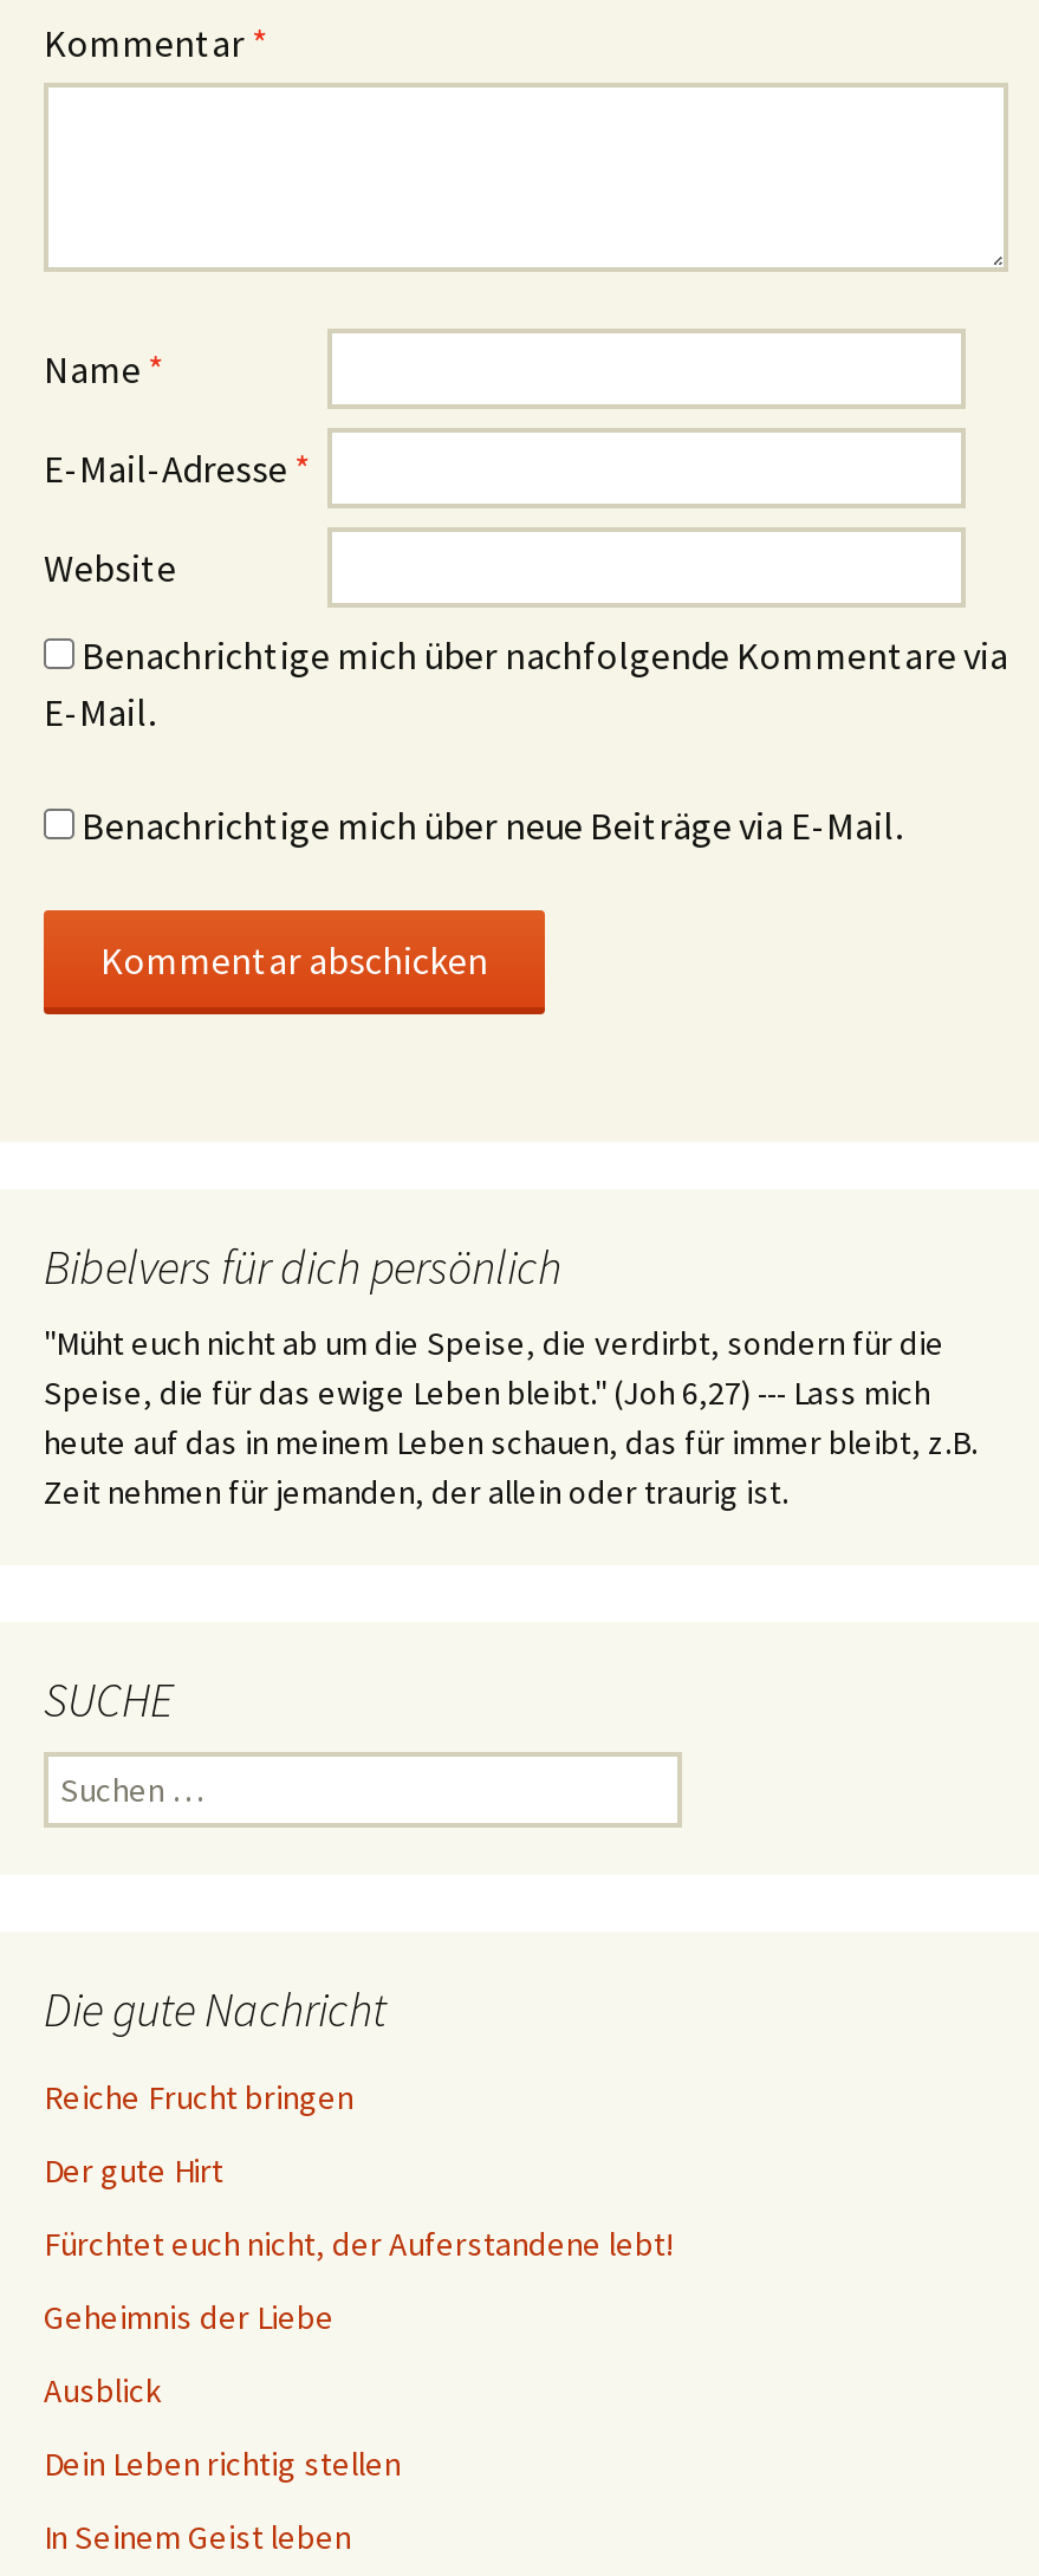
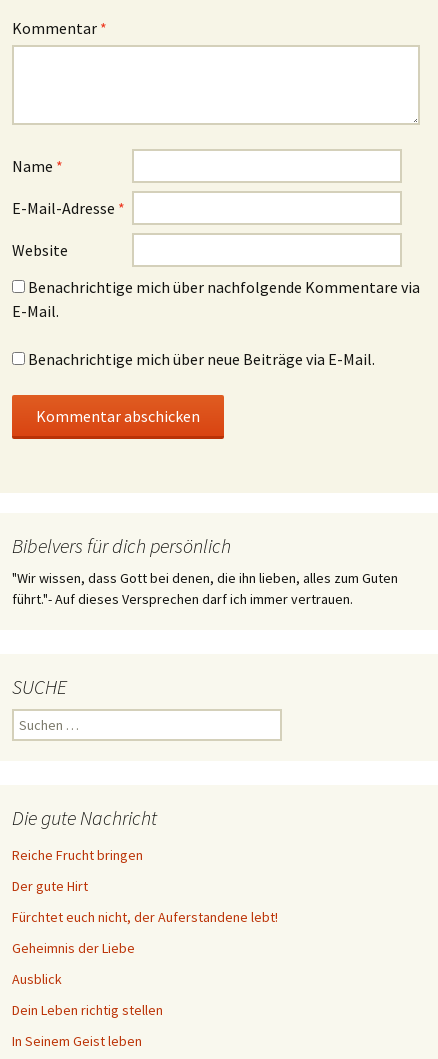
[44,1322,978,1513] "Müht euch nicht ab um die Speise, die verdirbt, sondern für die | Speise, die für das ewige Leben bleibt." (Joh 6,27) --- Lass mich | heute auf das in meinem Leben schauen, das für immer bleibt, z.B. | Zeit nehmen für jemanden, der allein oder traurig ist. -> [12,569,398,608] "Wir wissen, dass Gott bei denen, die ihn lieben, alles zum Guten | führt."- Auf dieses Versprechen darf ich immer vertrauen.

